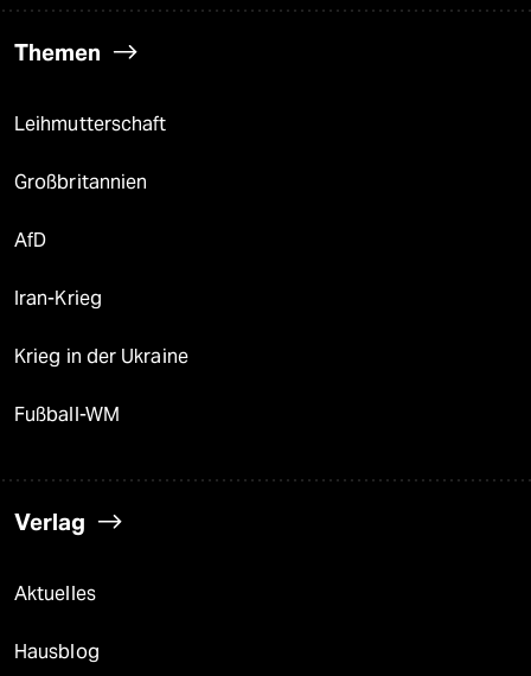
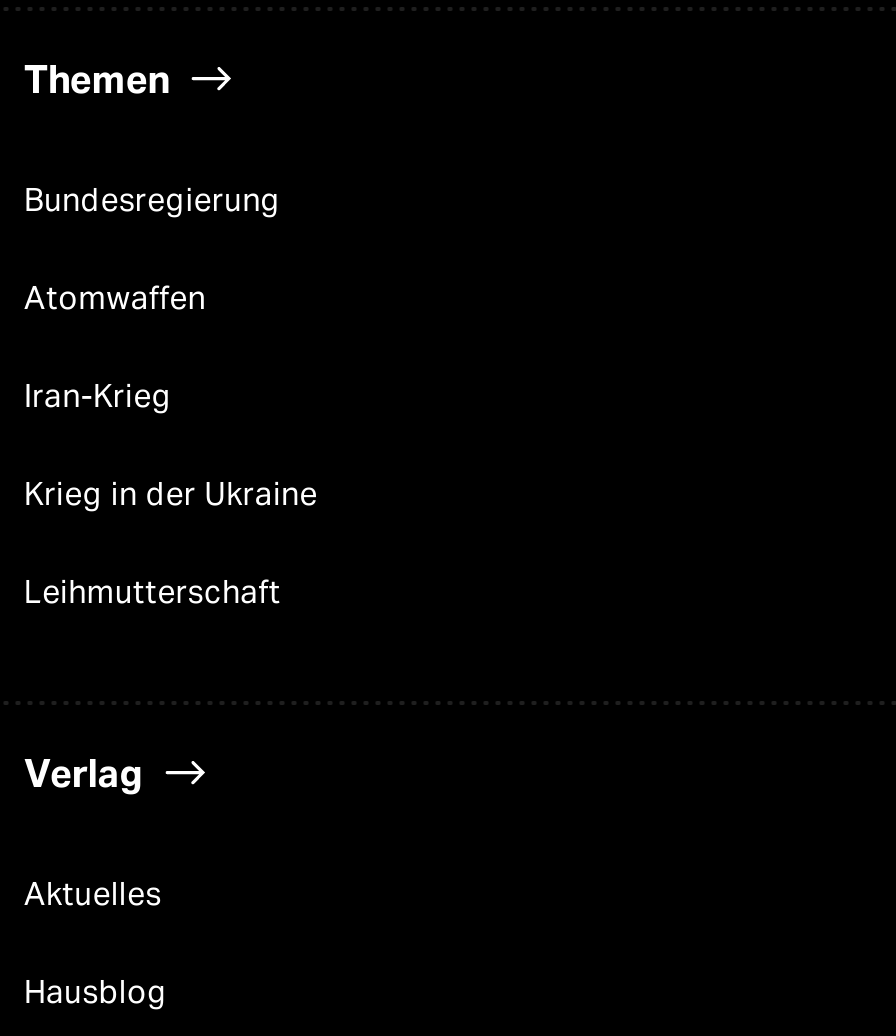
moved [14,113,167,135] -> [24,573,281,611]: Leihmutterschaft
[14,171,147,251] Großbritannien | AfD -> [24,181,281,317] Bundesregierung | Atomwaffen
[14,403,120,426] Fußball-WM -> none

